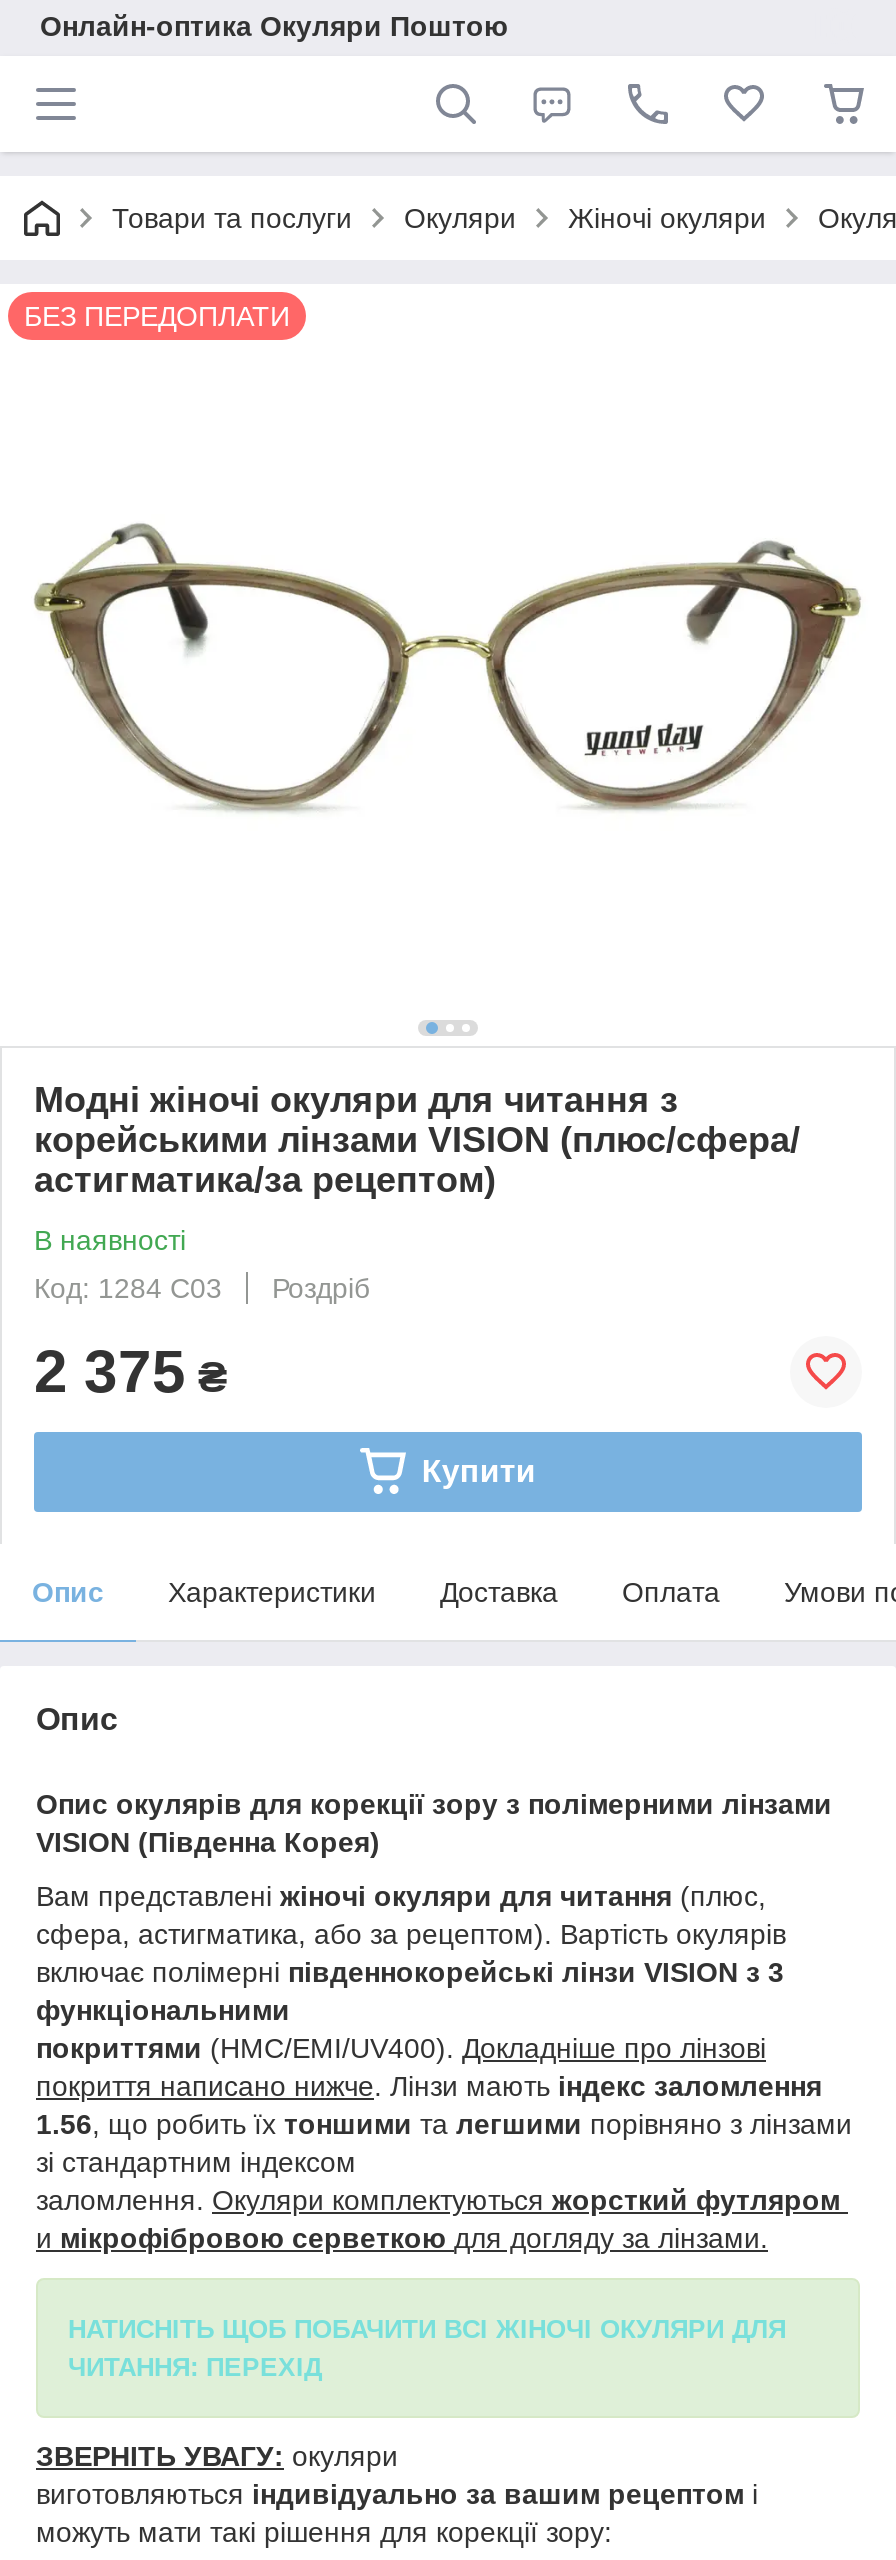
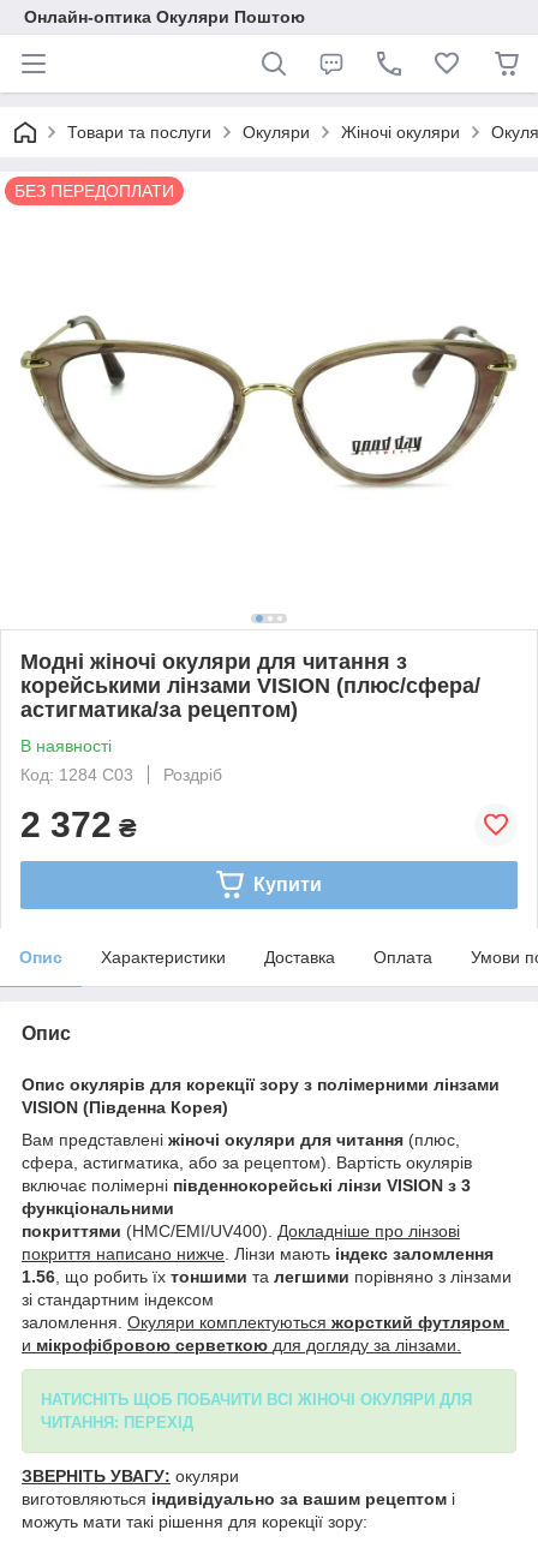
[34,1338,228,1404] 2 375 ₴ -> [20,804,137,844] 2 372 ₴

